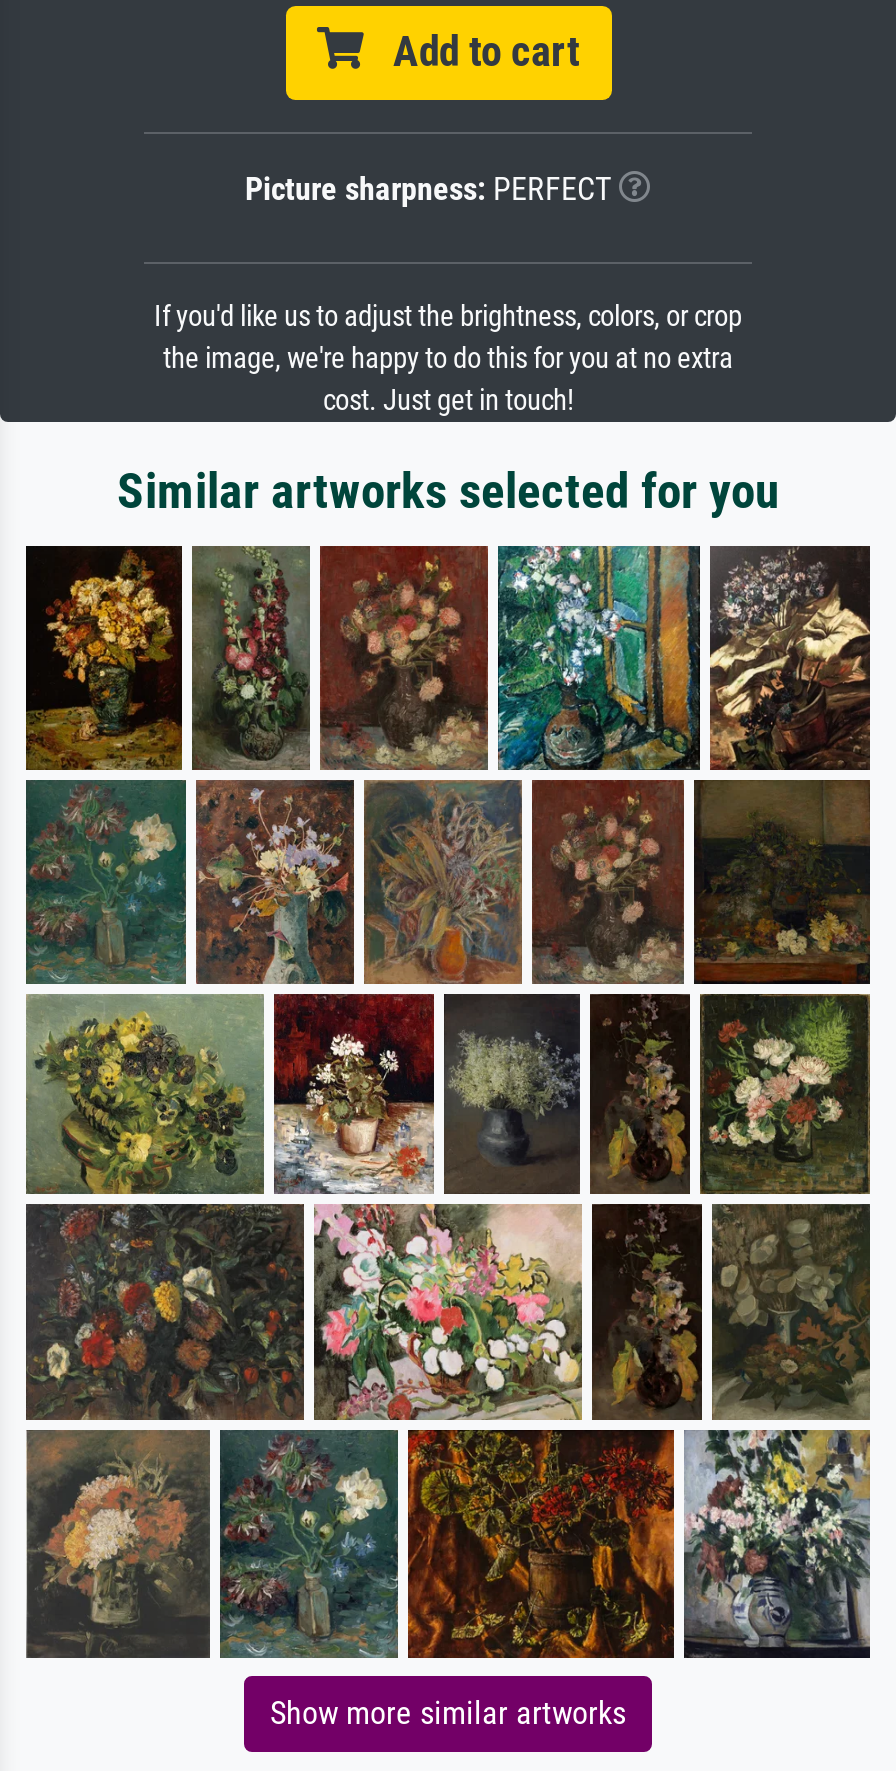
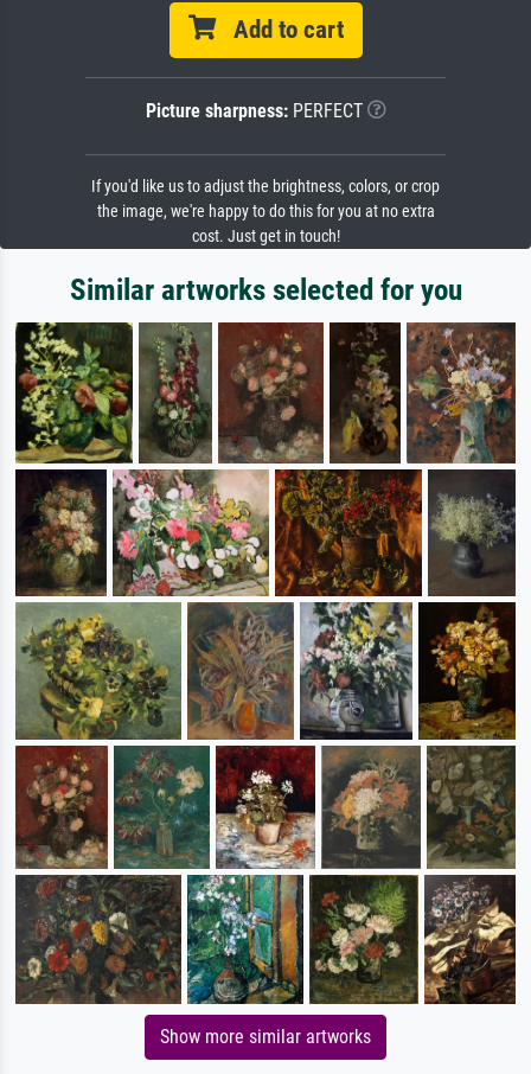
[26,544,872,1660] [image] -> [14,321,517,1005] [image]

